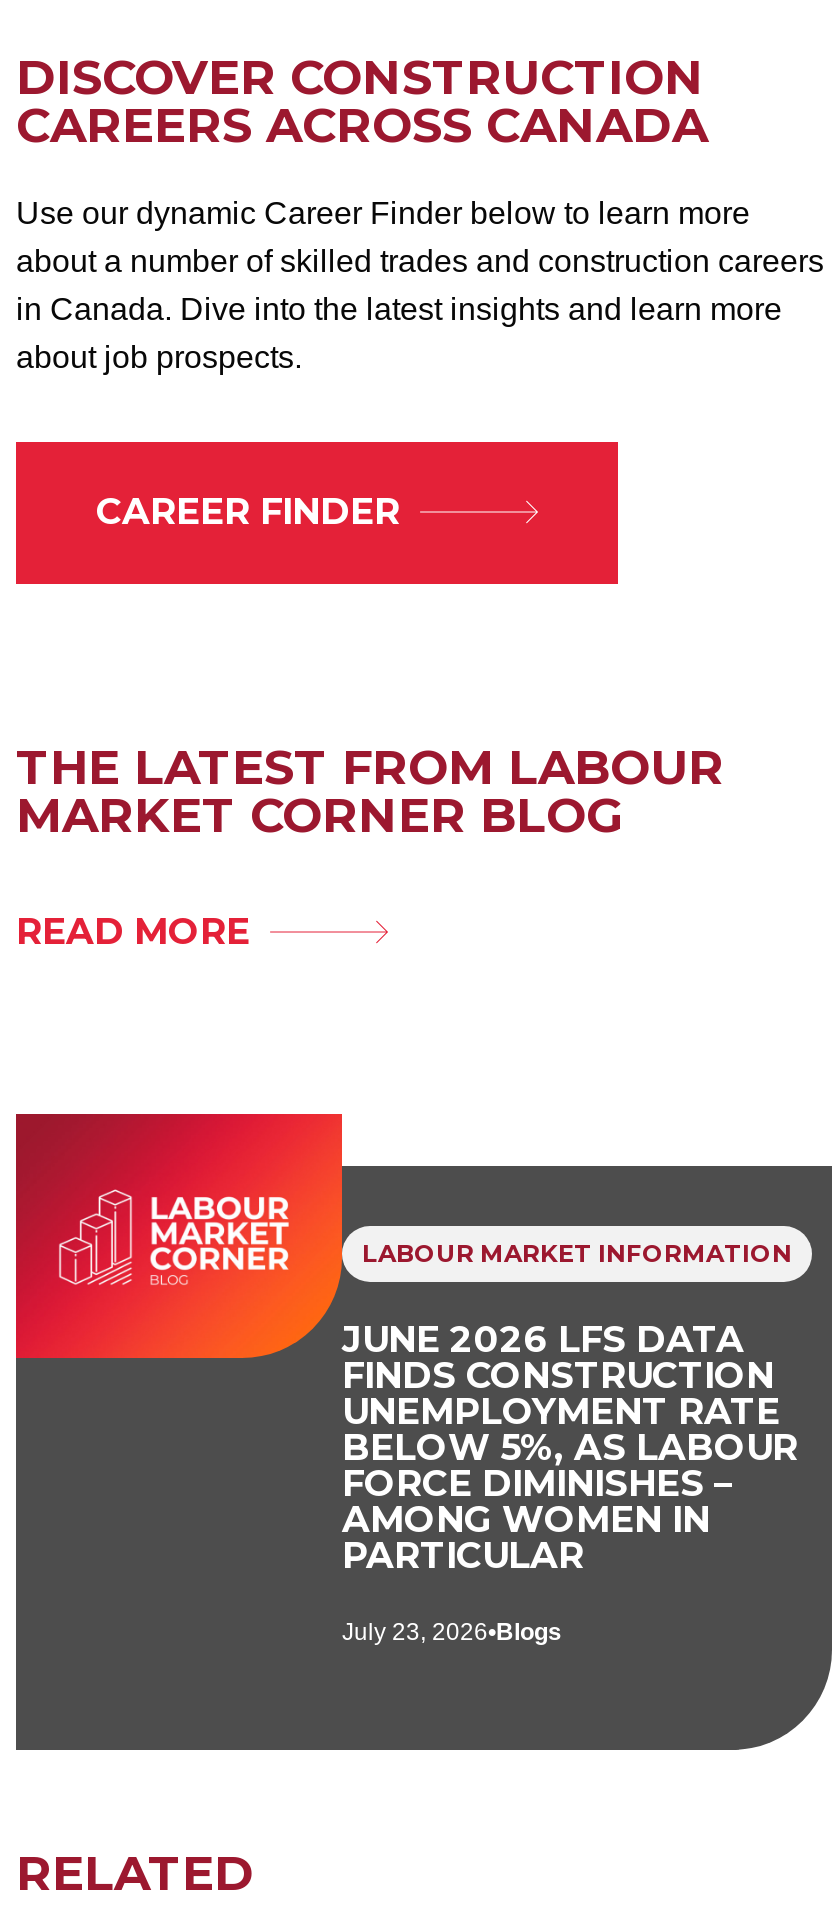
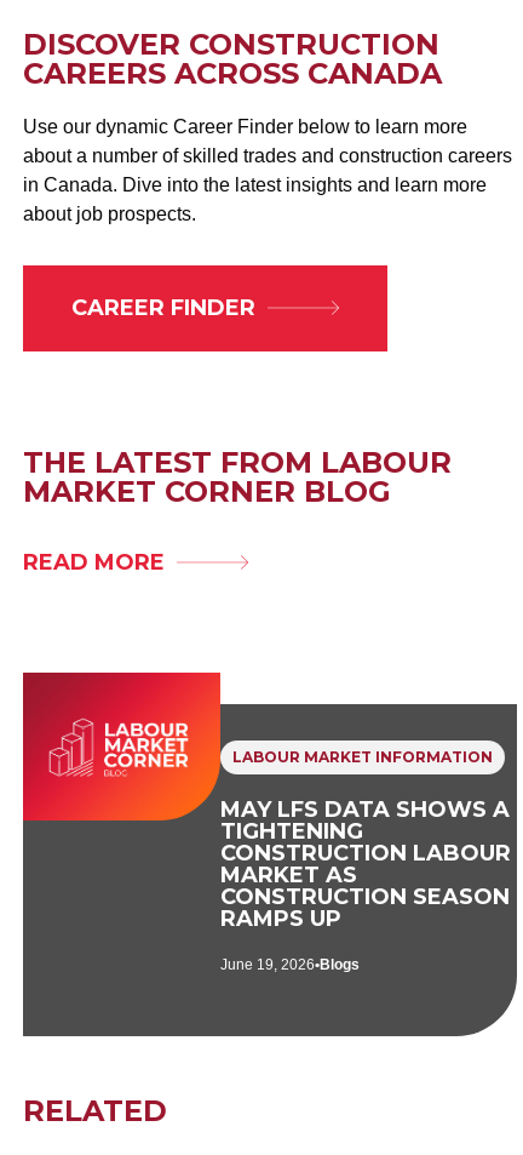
[342,1318,798,1578] JUNE 2026 LFS DATA | FINDS CONSTRUCTION | UNEMPLOYMENT RATE | BELOW 5%, AS LABOUR | FORCE DIMINISHES – | AMONG WOMEN IN | PARTICULAR -> [220,796,511,932] MAY LFS DATA SHOWS A | TIGHTENING | CONSTRUCTION LABOUR | MARKET AS | CONSTRUCTION SEASON | RAMPS UP
[342,1618,562,1646] July 23, 2026 Blogs -> [220,956,360,973] June 19, 2026 Blogs

